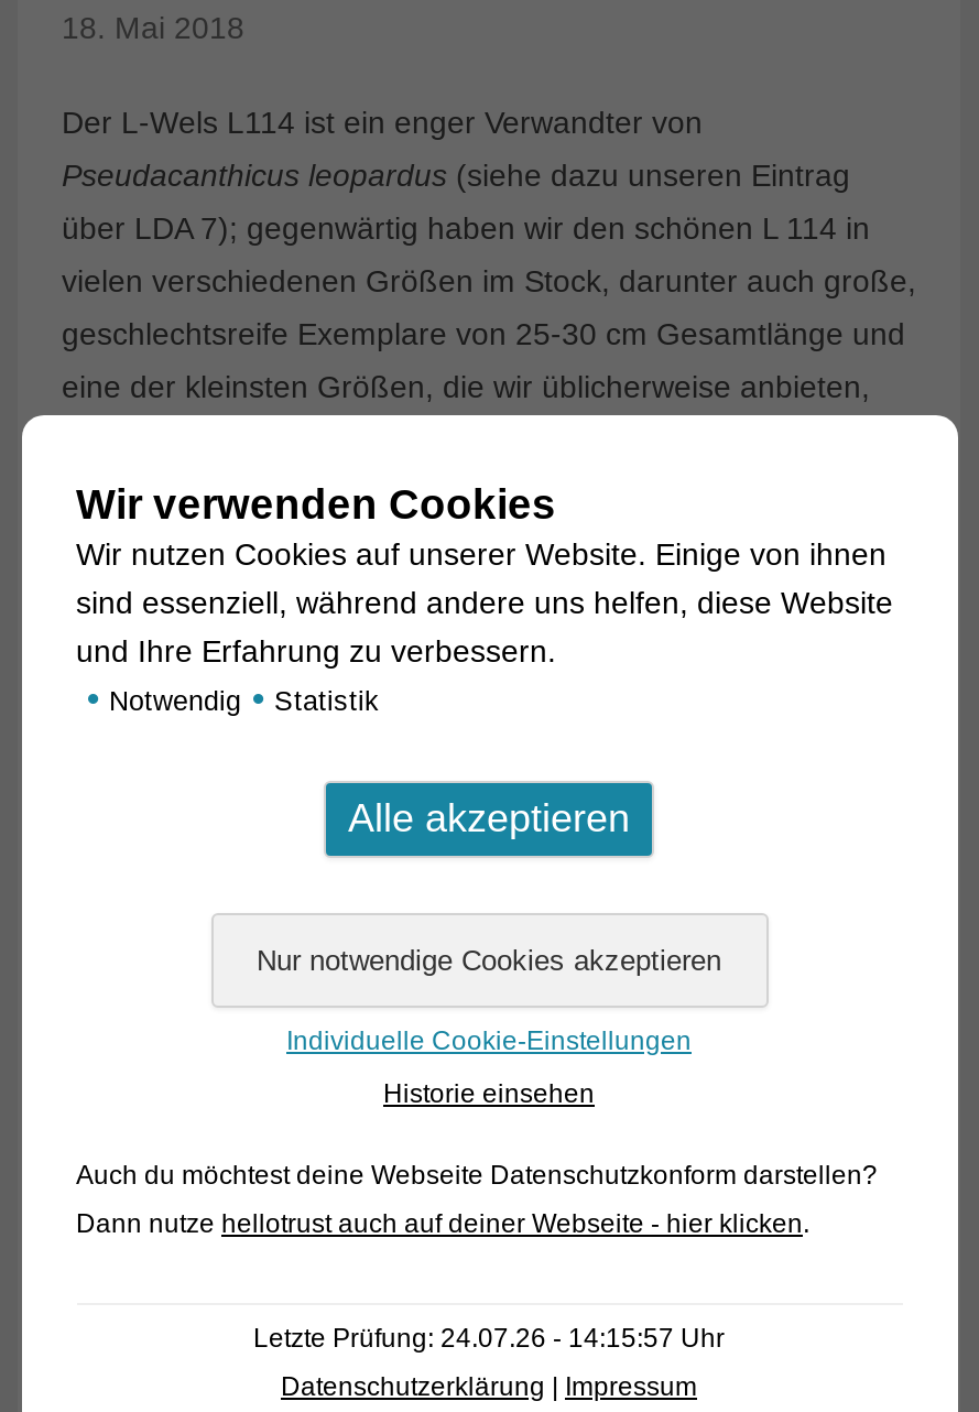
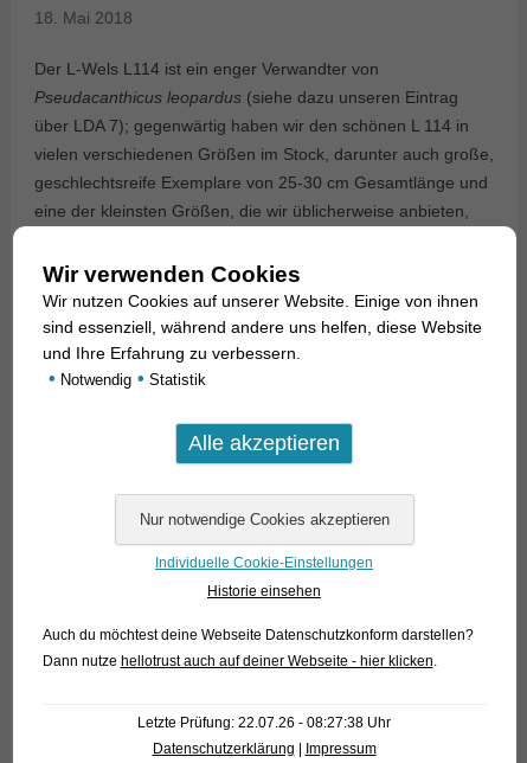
[253,1323,725,1354] Letzte Prüfung: 24.07.26 - 14:15:57 Uhr -> [137,714,391,731] Letzte Prüfung: 22.07.26 - 08:27:38 Uhr

